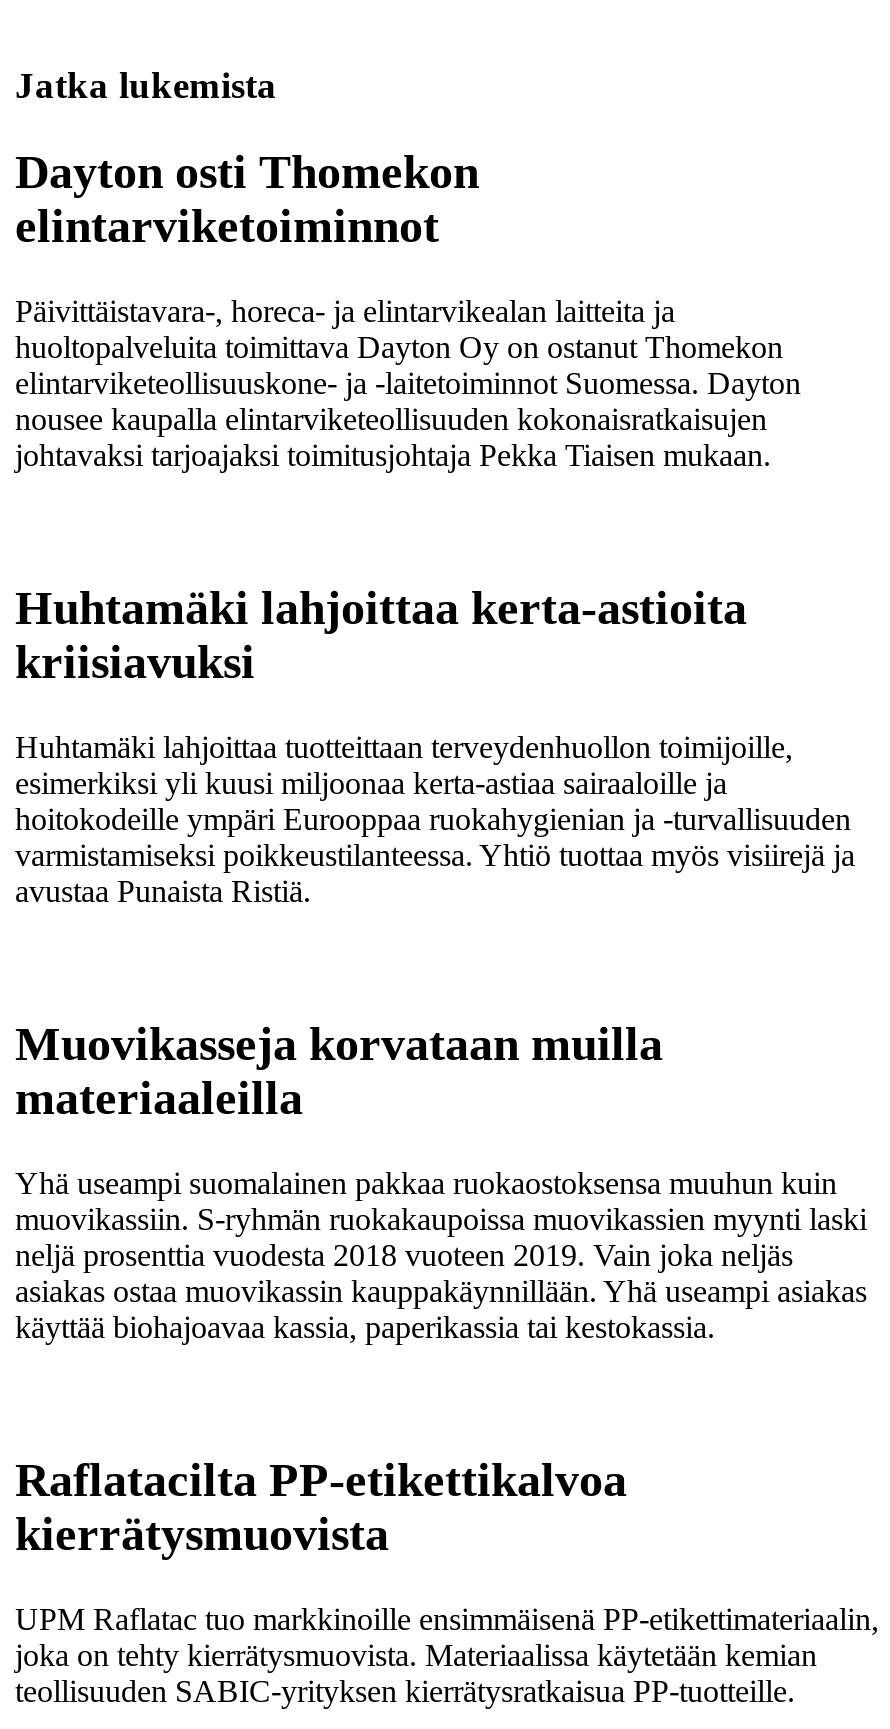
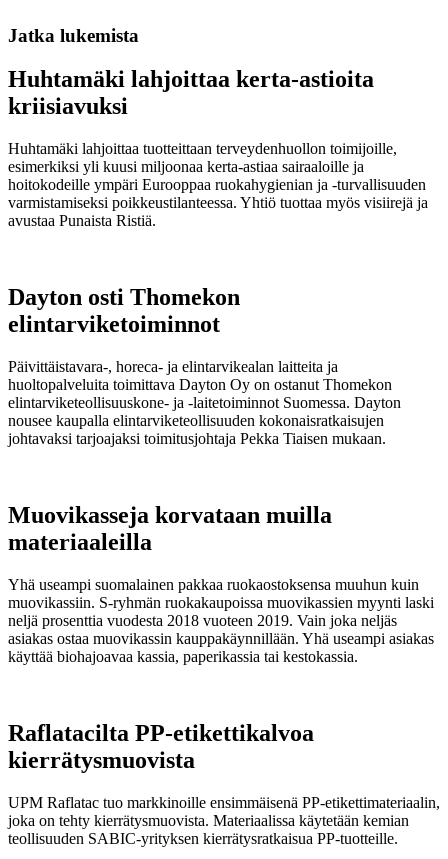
moved [15,147,801,473] -> [8,284,401,447]: Dayton osti Thomekon | elintarviketoiminnot | Päivittäistavara-, horeca- ja elintarvikealan laitteita ja | huoltopalveluita toimittava Dayton Oy on ostanut Thomekon | elintarviketeollisuuskone- ja -laitetoiminnot Suomessa. Dayton | nousee kaupalla elintarviketeollisuuden kokonaisratkaisujen | johtavaksi tarjoajaksi toimitusjohtaja Pekka Tiaisen mukaan.
moved [15,582,855,908] -> [8,66,428,229]: Huhtamäki lahjoittaa kerta-astioita | kriisiavuksi | Huhtamäki lahjoittaa tuotteittaan terveydenhuollon toimijoille, | esimerkiksi yli kuusi miljoonaa kerta-astiaa sairaaloille ja | hoitokodeille ympäri Eurooppaa ruokahygienian ja -turvallisuuden | varmistamiseksi poikkeustilanteessa. Yhtiö tuottaa myös visiirejä ja | avustaa Punaista Ristiä.

